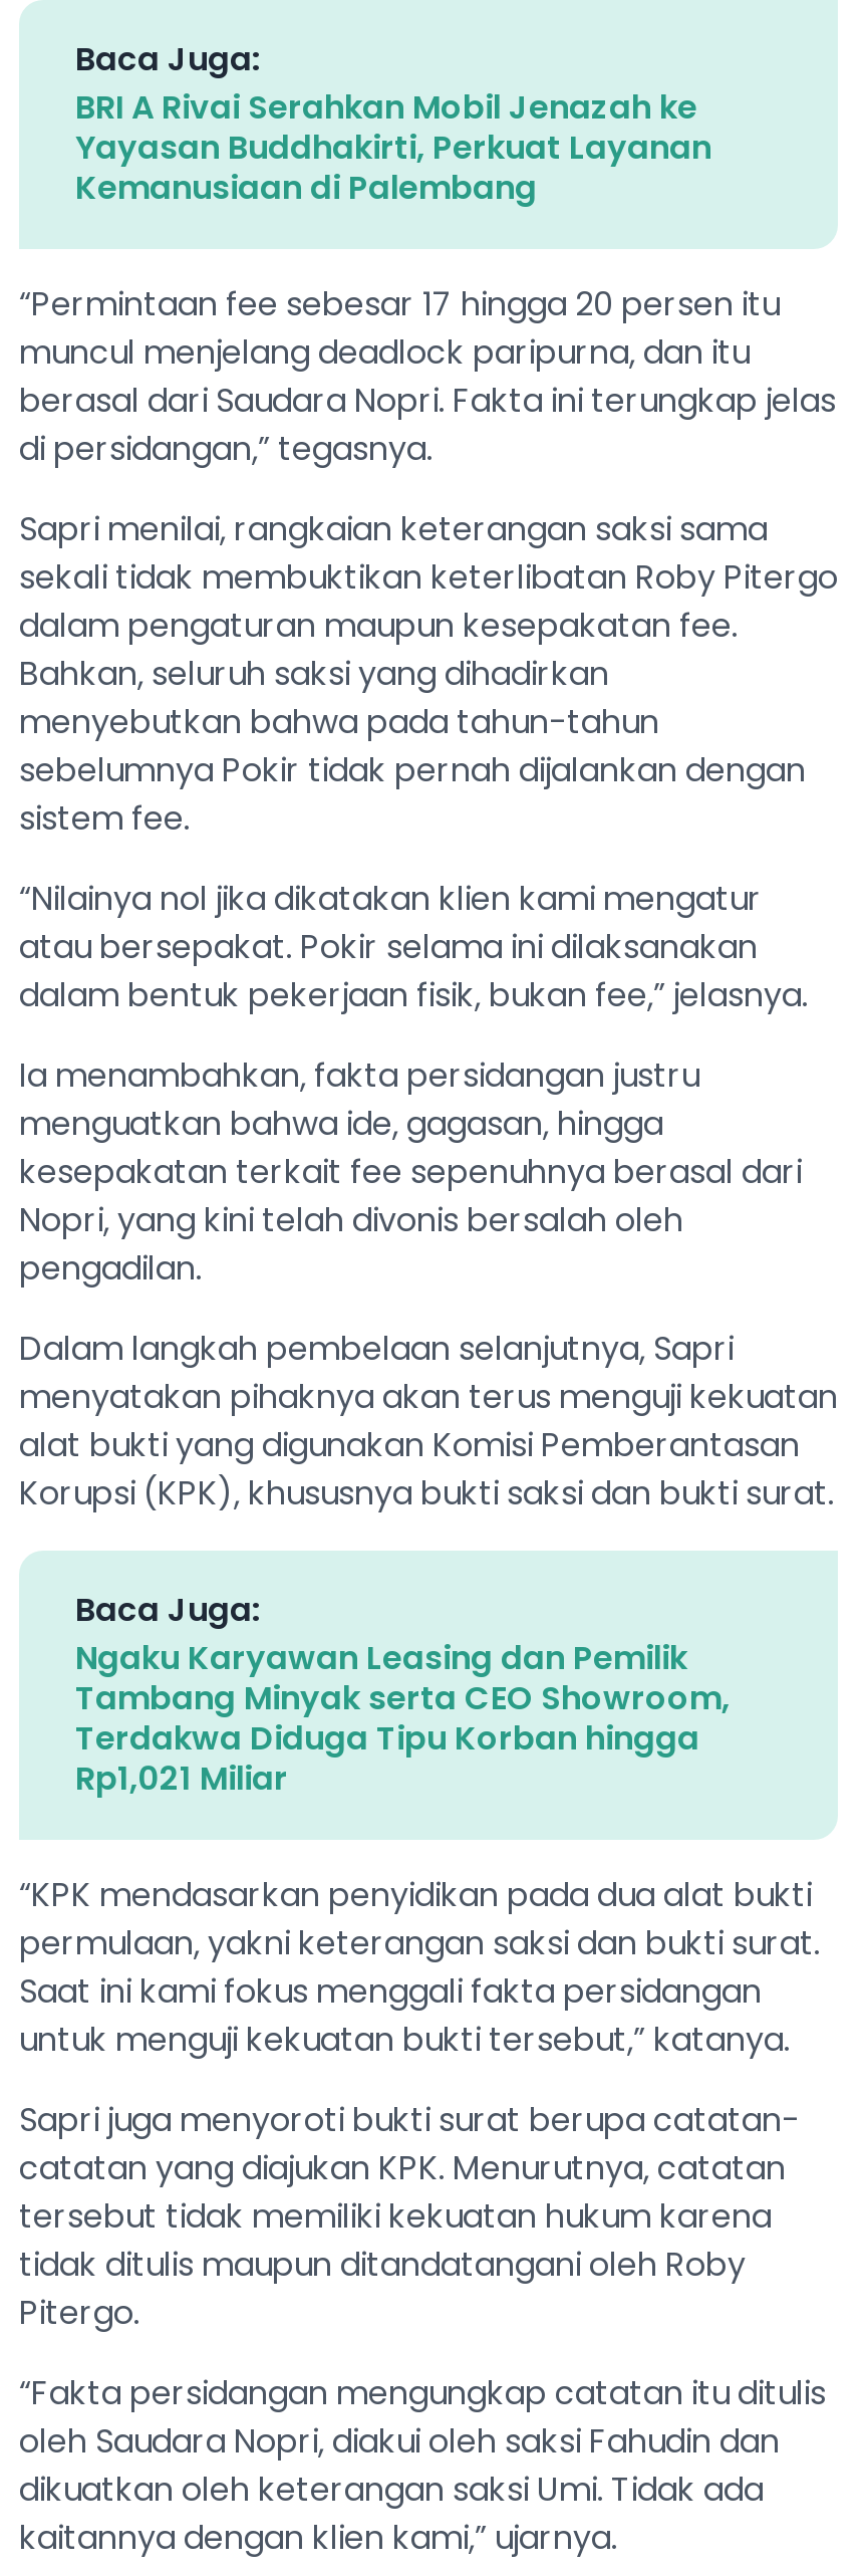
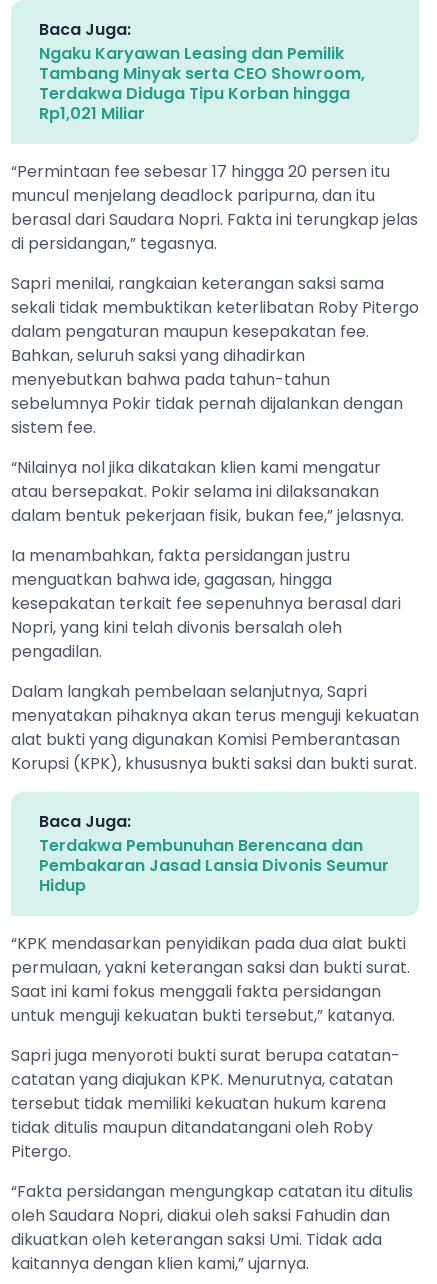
[75,85,711,211] BRI A Rivai Serahkan Mobil Jenazah ke | Yayasan Buddhakirti, Perkuat Layanan | Kemanusiaan di Palembang -> none
moved [19,281,838,1633] -> [11,160,419,833]: “Permintaan fee sebesar 17 hingga 20 persen itu | muncul menjelang deadlock paripurna, dan itu | berasal dari Saudara Nopri. Fakta ini terungkap jelas | ... | Korupsi (KPK), khususnya bukti saksi dan bukti surat. | Baca Juga:
moved [75,1635,730,1802] -> [39,42,365,125]: Ngaku Karyawan Leasing dan Pemilik | Tambang Minyak serta CEO Showroom, | Terdakwa Diduga Tipu Korban hingga | Rp1,021 Miliar
none -> [39,834,389,897] Terdakwa Pembunuhan Berencana dan | Pembakaran Jasad Lansia Divonis Seumur | Hidup

